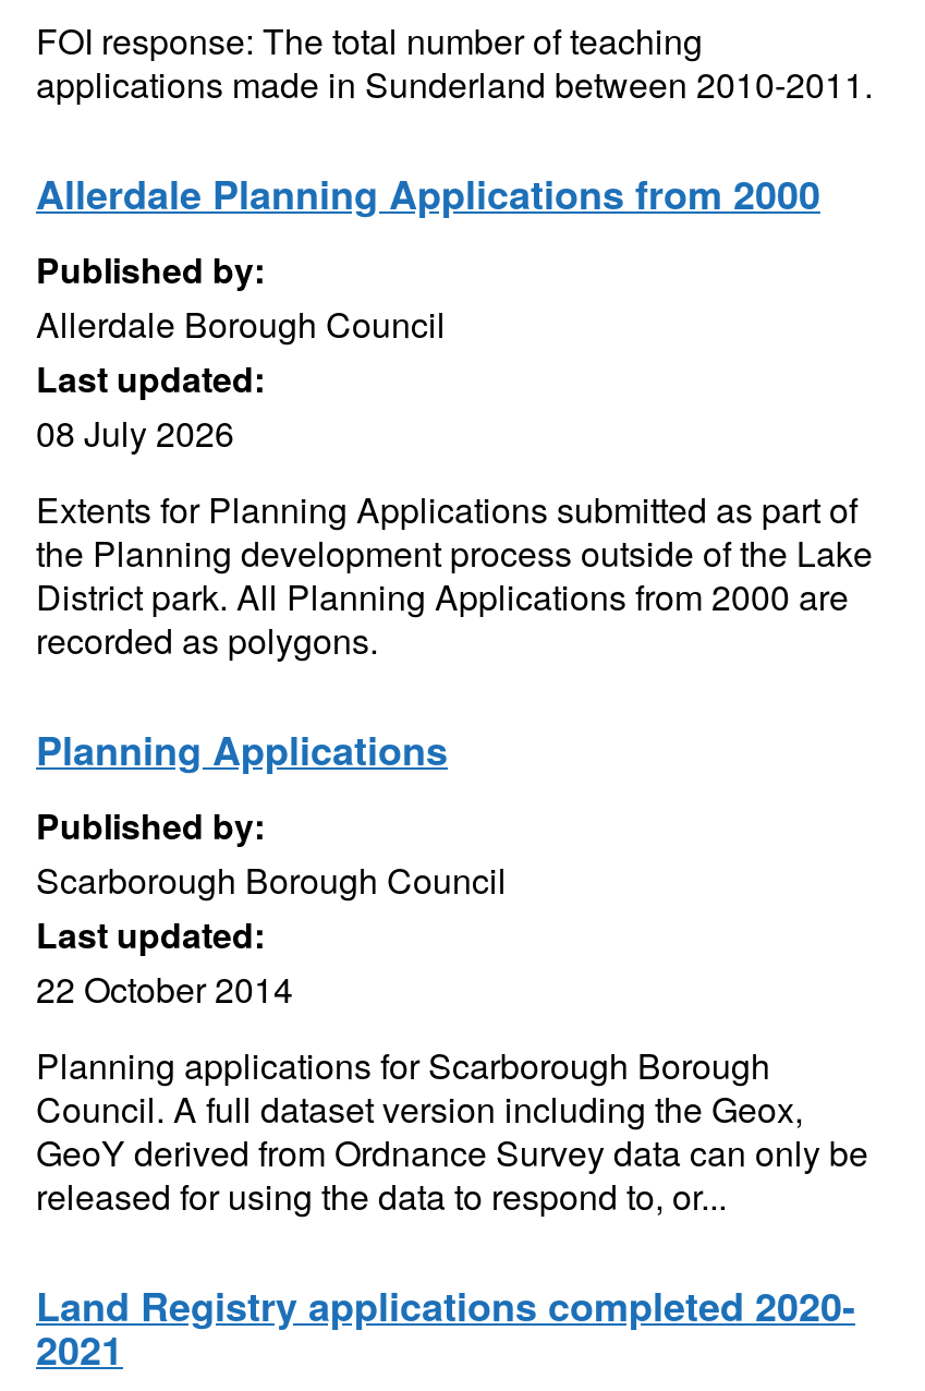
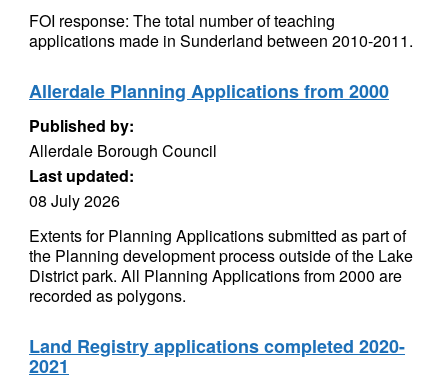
[36,722,868,1221] Planning Applications | Published by: | Scarborough Borough Council | Last updated: | 22 October 2014 | Planning applications for Scarborough Borough | Council. A full dataset version including the Geox, | GeoY derived from Ordnance Survey data can only be | released for using the data to respond to, or... -> none

